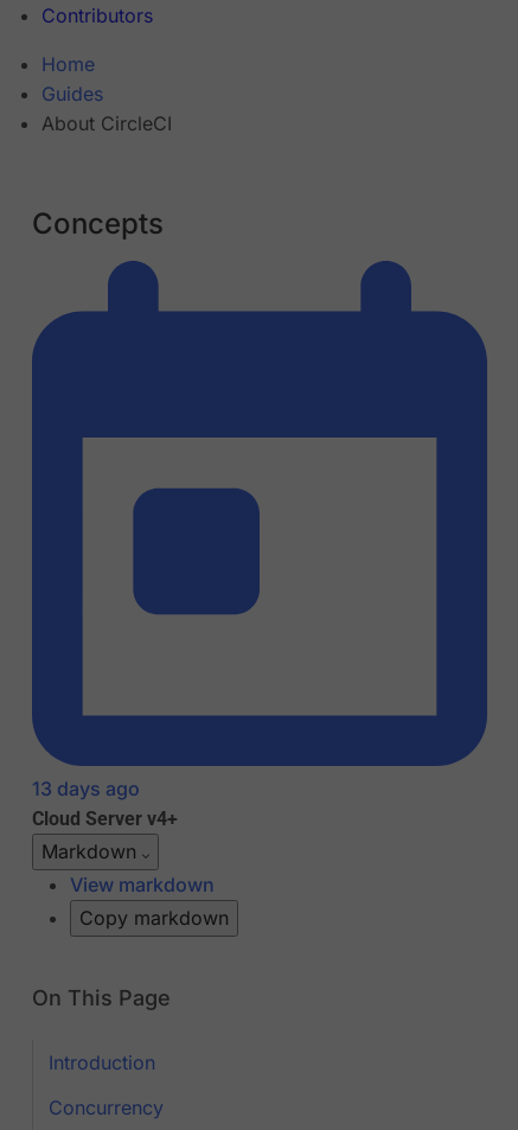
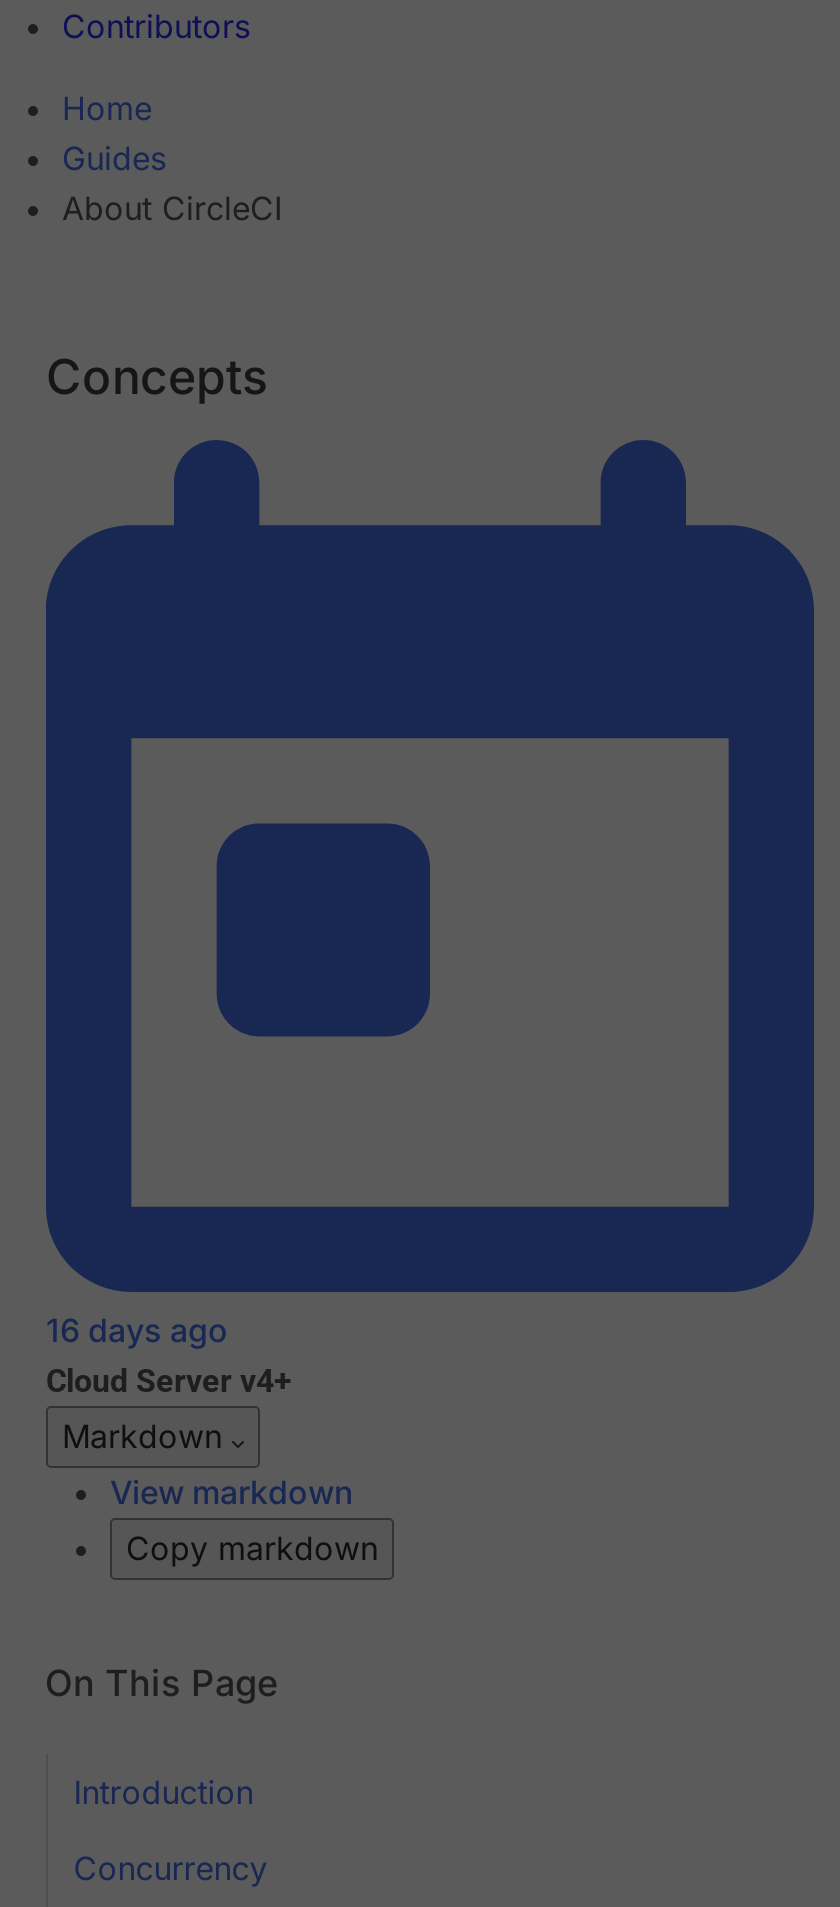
[32,777,140,801] 13 days ago -> [46,1311,228,1351] 16 days ago

